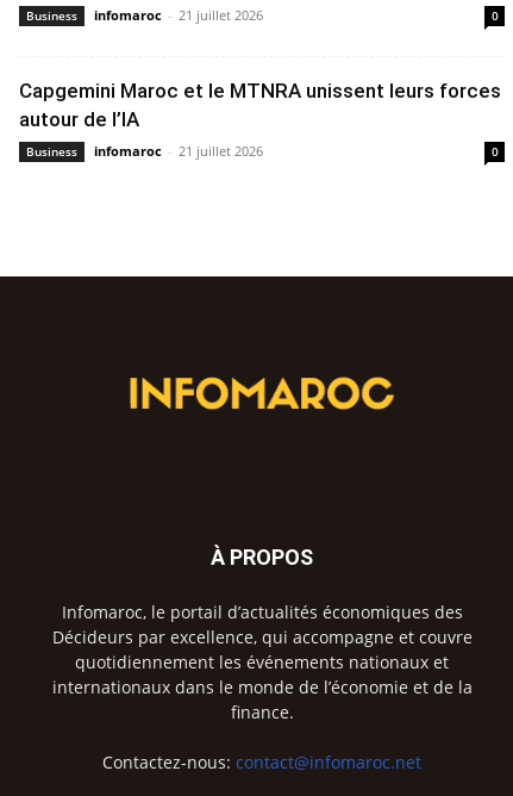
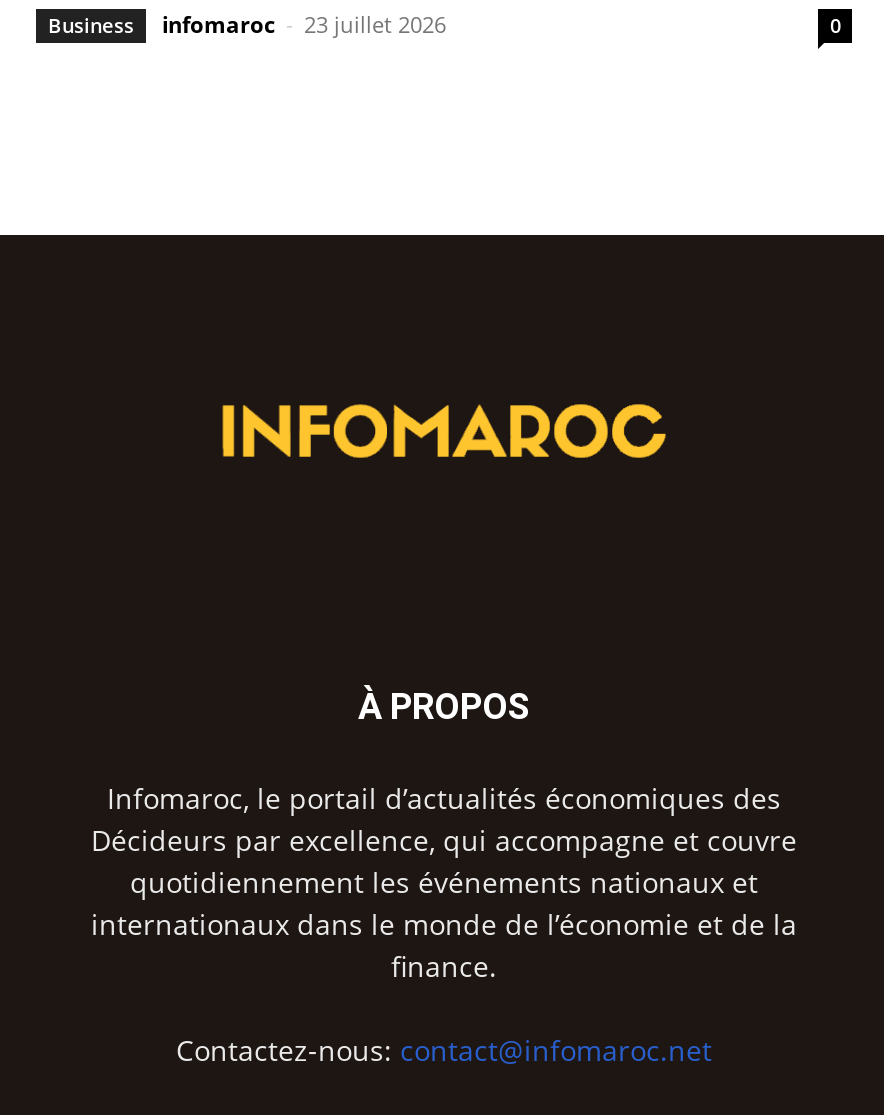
[19,6,501,160] infomaroc - 21 juillet 2026 | 0 | Capgemini Maroc et le MTNRA unissent leurs forces | autour de l’IA | Business | infomaroc - 21 juillet 2026 -> [162,9,446,39] infomaroc - 23 juillet 2026

